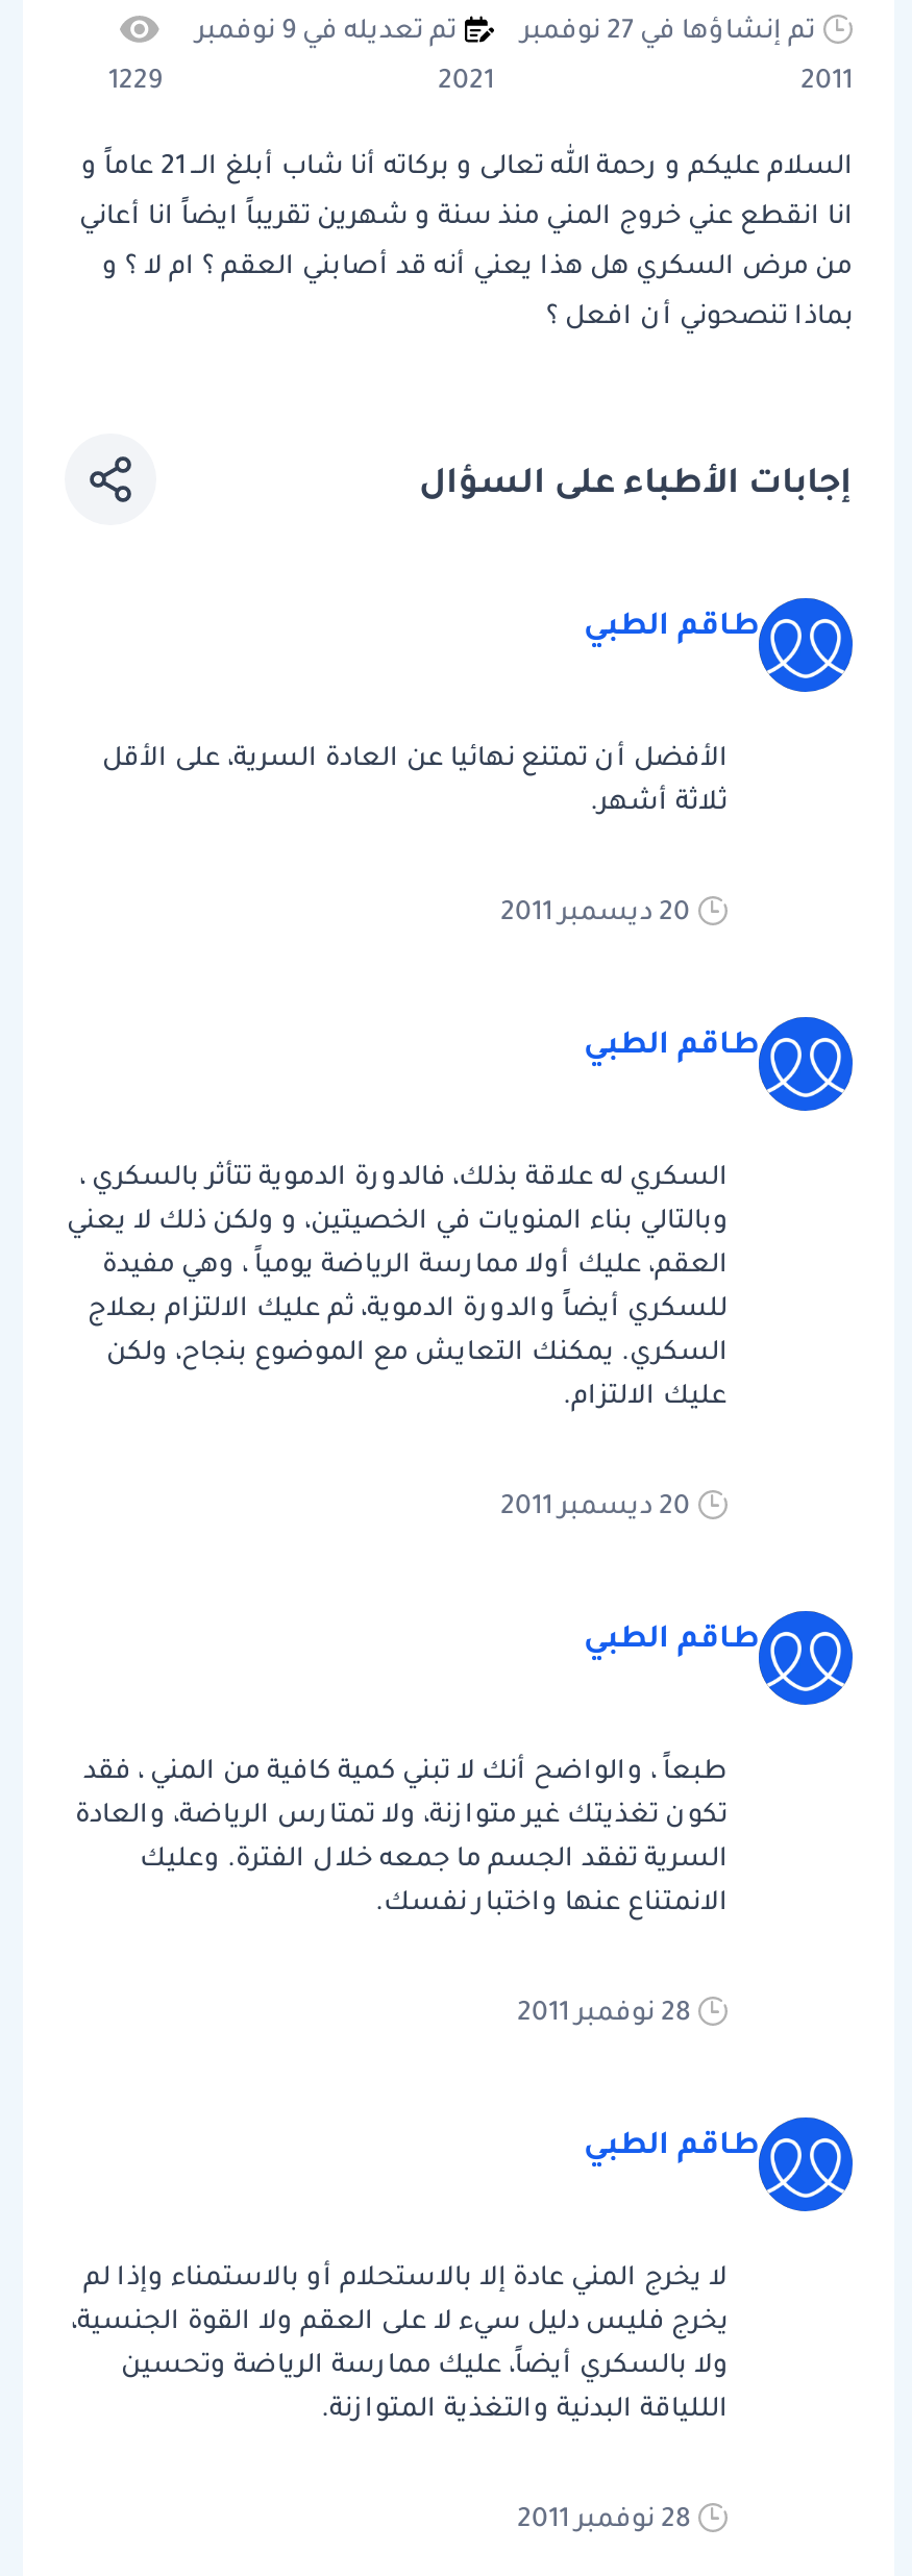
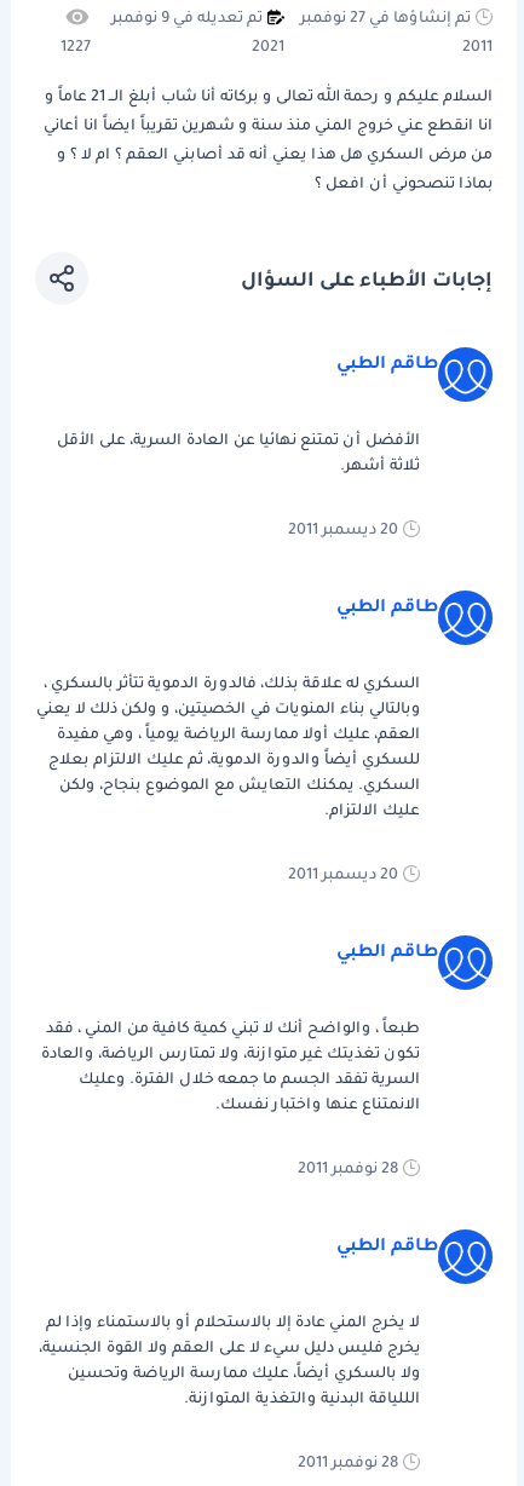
[108,58,162,98] 1229 -> [61,34,91,57] 1227

